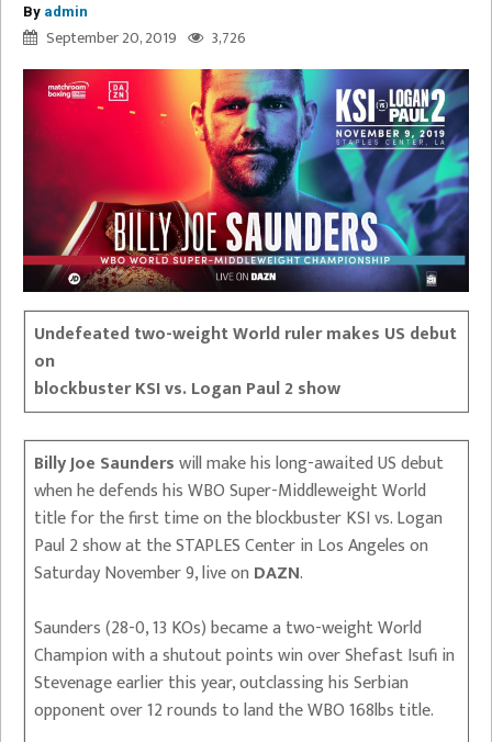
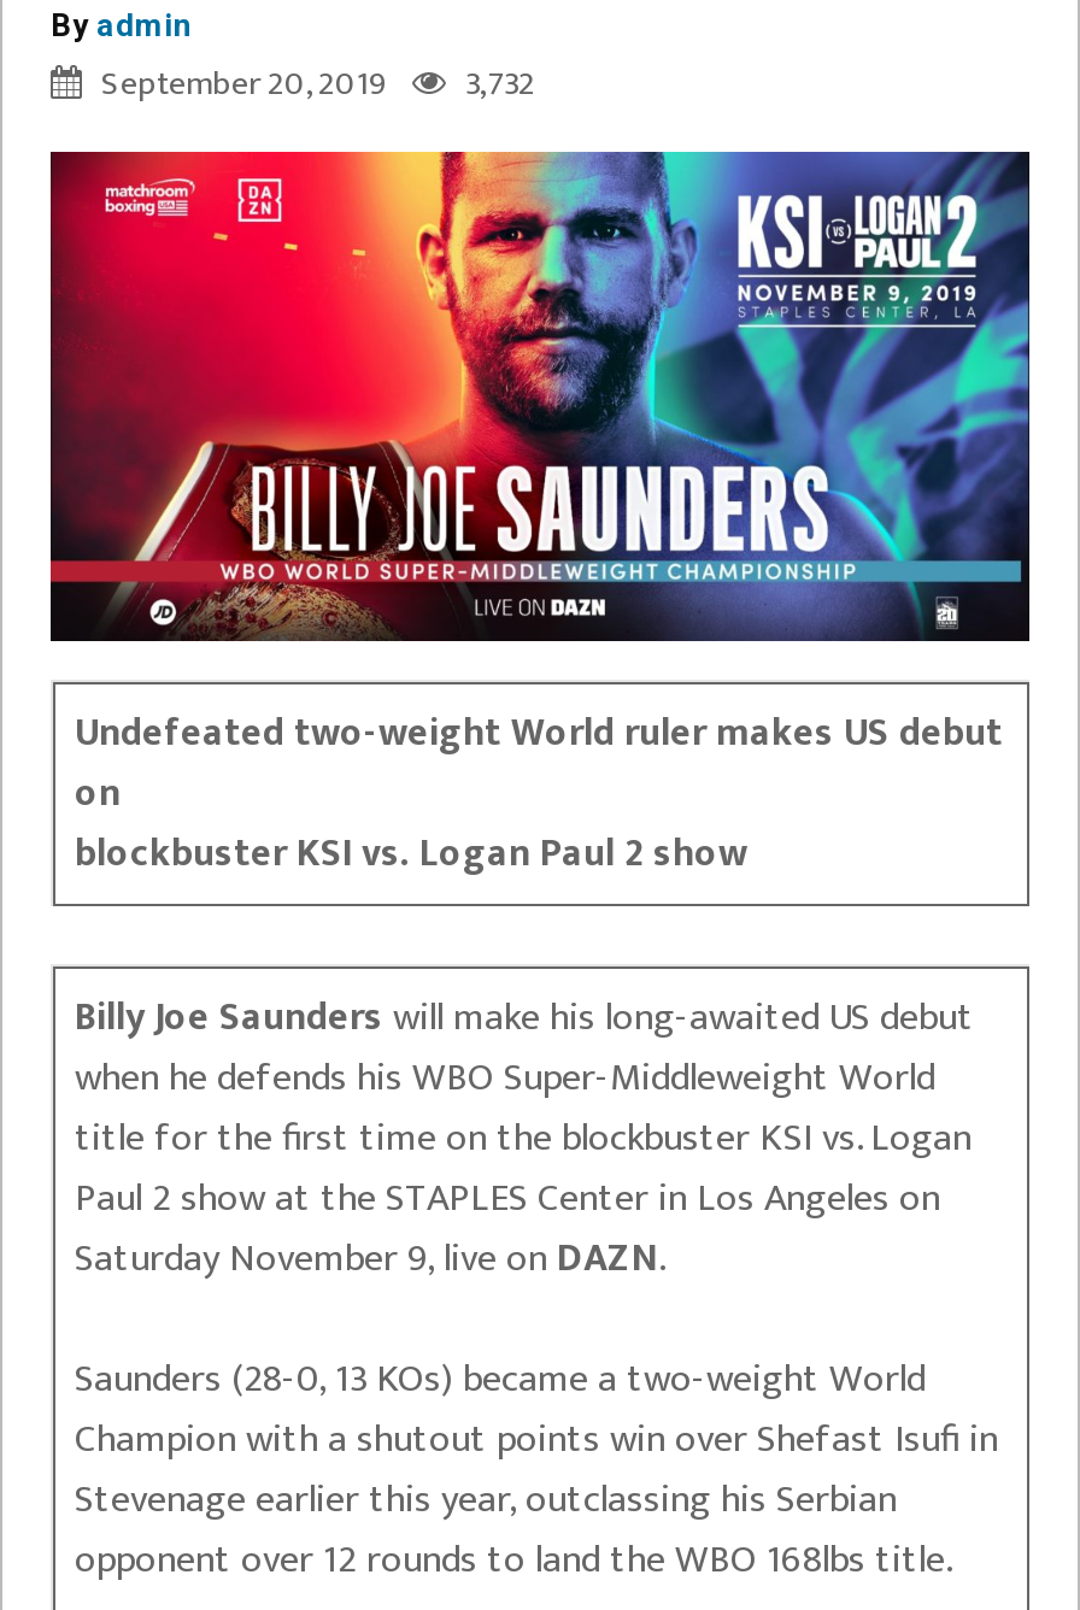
[46,25,246,50] September 20, 2019 3,726 -> [101,55,535,111] September 20, 2019 3,732

